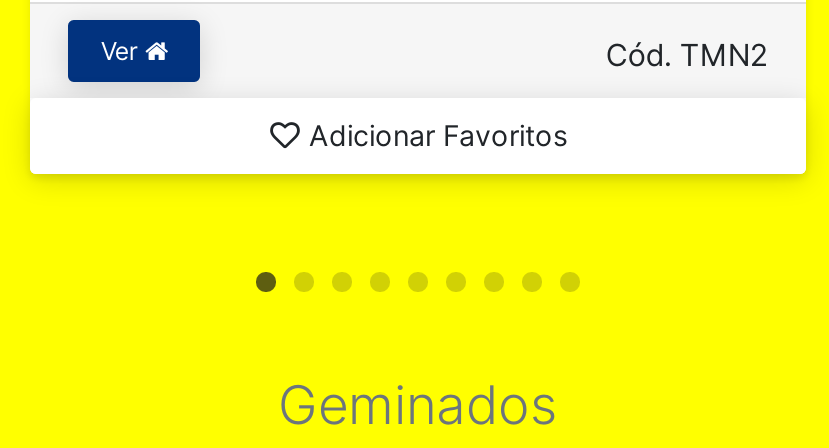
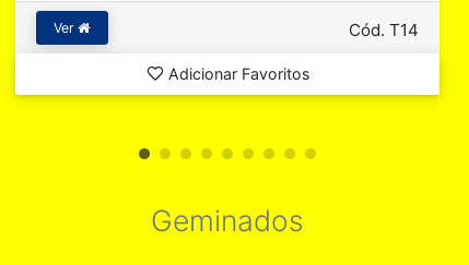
[606,37,768,75] Cód. TMN2 -> [349,20,418,41] Cód. T14

